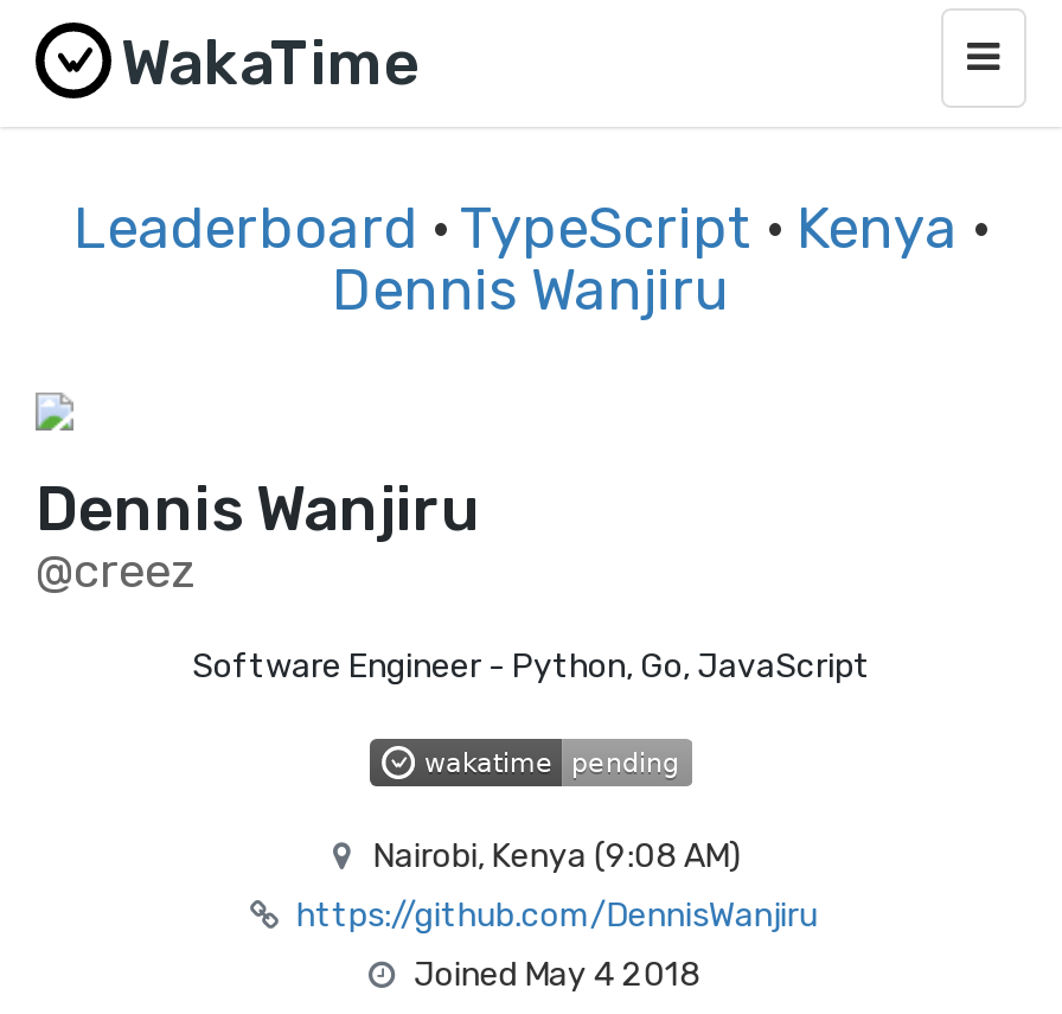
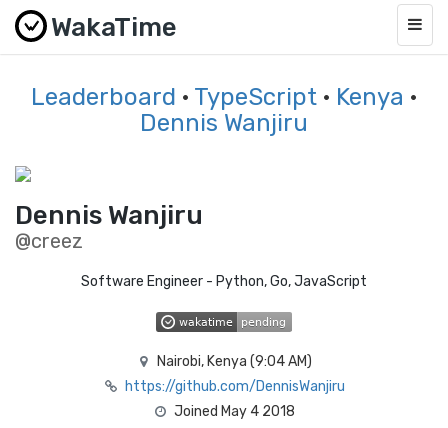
[373,837,740,877] Nairobi, Kenya (9:08 AM) -> [157,353,312,370] Nairobi, Kenya (9:04 AM)

